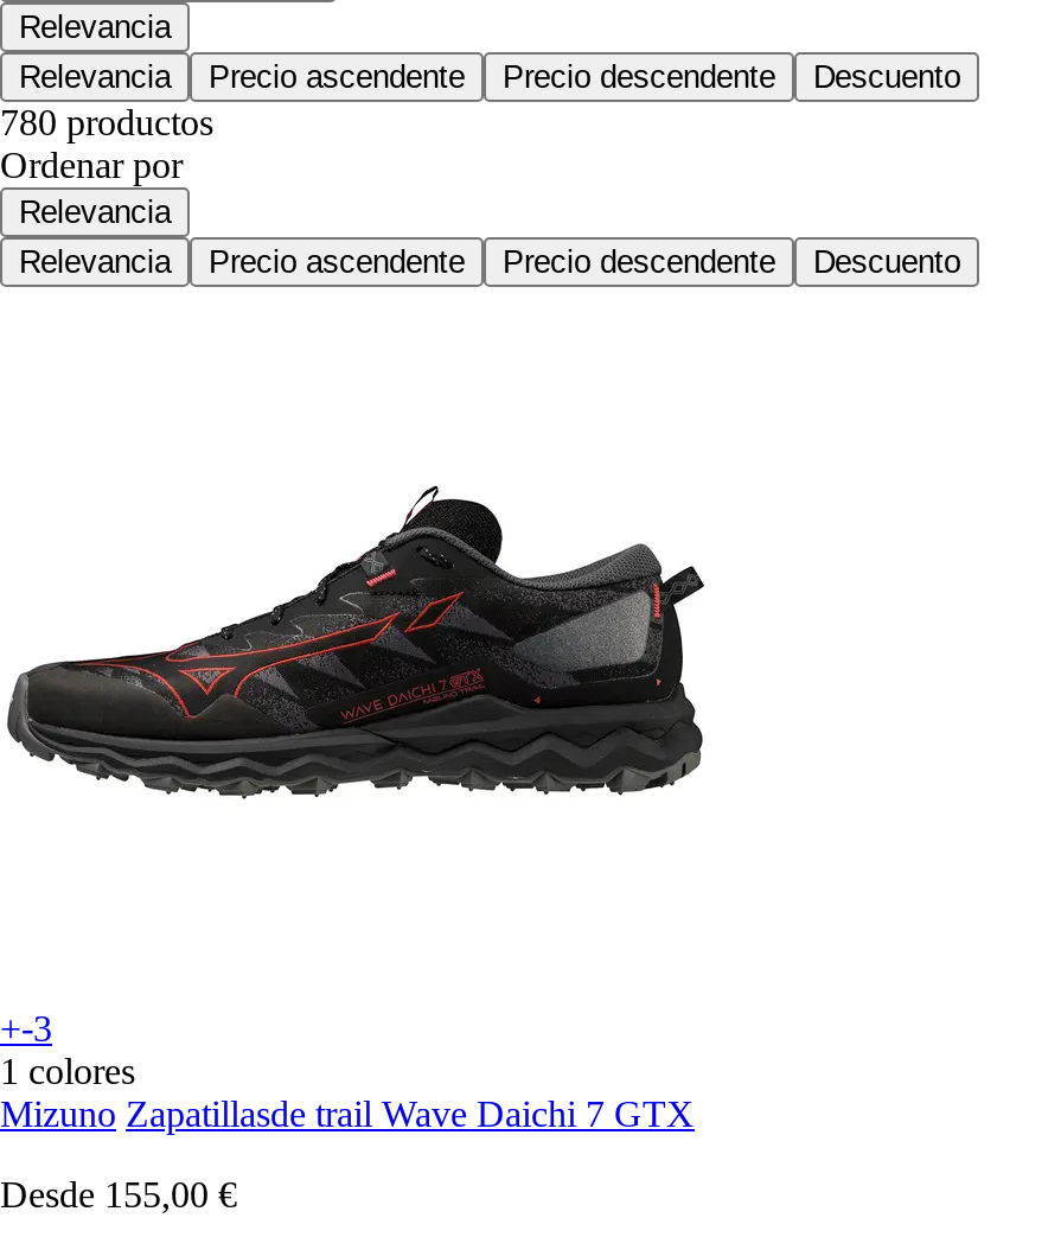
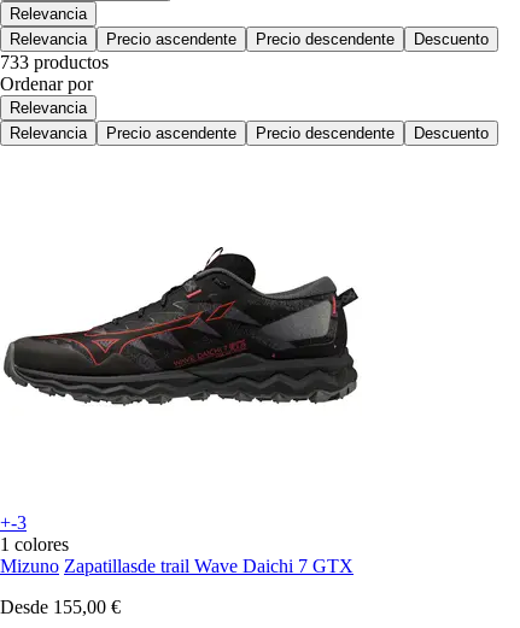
[0,101,213,142] 780 productos -> [0,51,109,72] 733 productos

